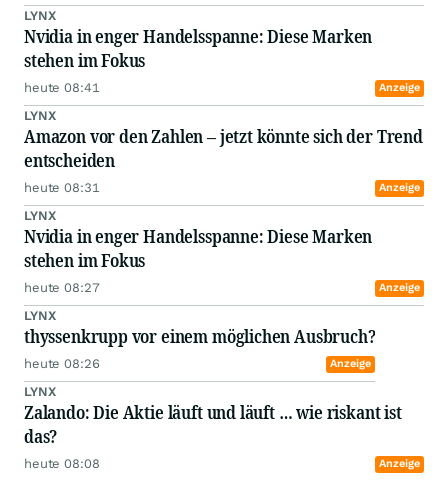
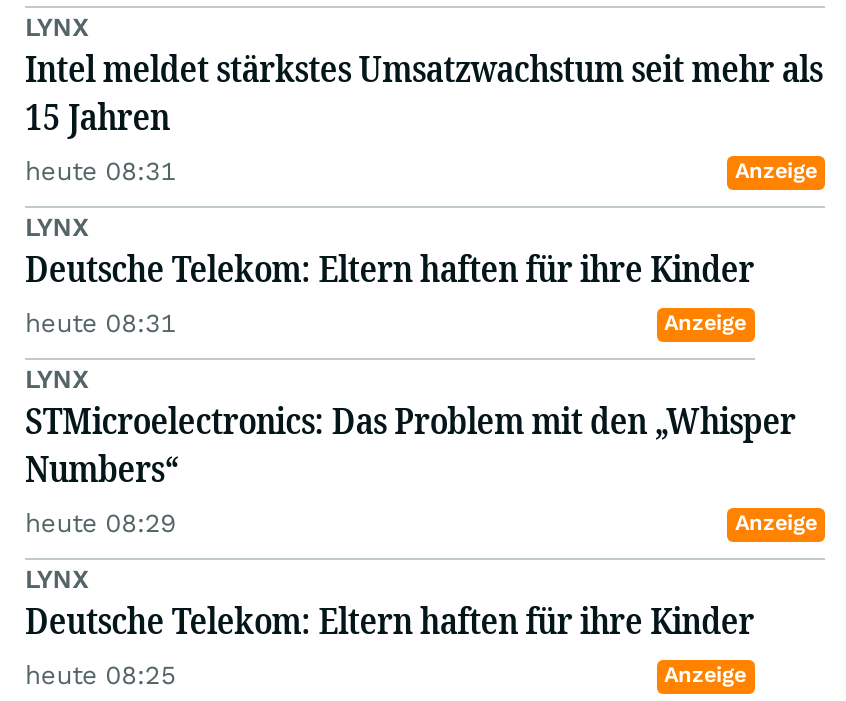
[24,24,423,172] Nvidia in enger Handelsspanne: Diese Marken | stehen im Fokus | heute 08:41 | Anzeige | LYNX | Amazon vor den Zahlen – jetzt könnte sich der Trend | entscheiden -> [25,44,823,140] Intel meldet stärkstes Umsatzwachstum seit mehr als | 15 Jahren
[24,224,372,295] Nvidia in enger Handelsspanne: Diese Marken | stehen im Fokus | heute 08:27 -> [25,244,754,338] Deutsche Telekom: Eltern haften für ihre Kinder | heute 08:31
[24,324,375,371] thyssenkrupp vor einem möglichen Ausbruch? | heute 08:26 -> [25,396,796,538] STMicroelectronics: Das Problem mit den „Whisper | Numbers“ | heute 08:29
[24,400,402,471] Zalando: Die Aktie läuft und läuft … wie riskant ist | das? | heute 08:08 -> [25,596,754,690] Deutsche Telekom: Eltern haften für ihre Kinder | heute 08:25

